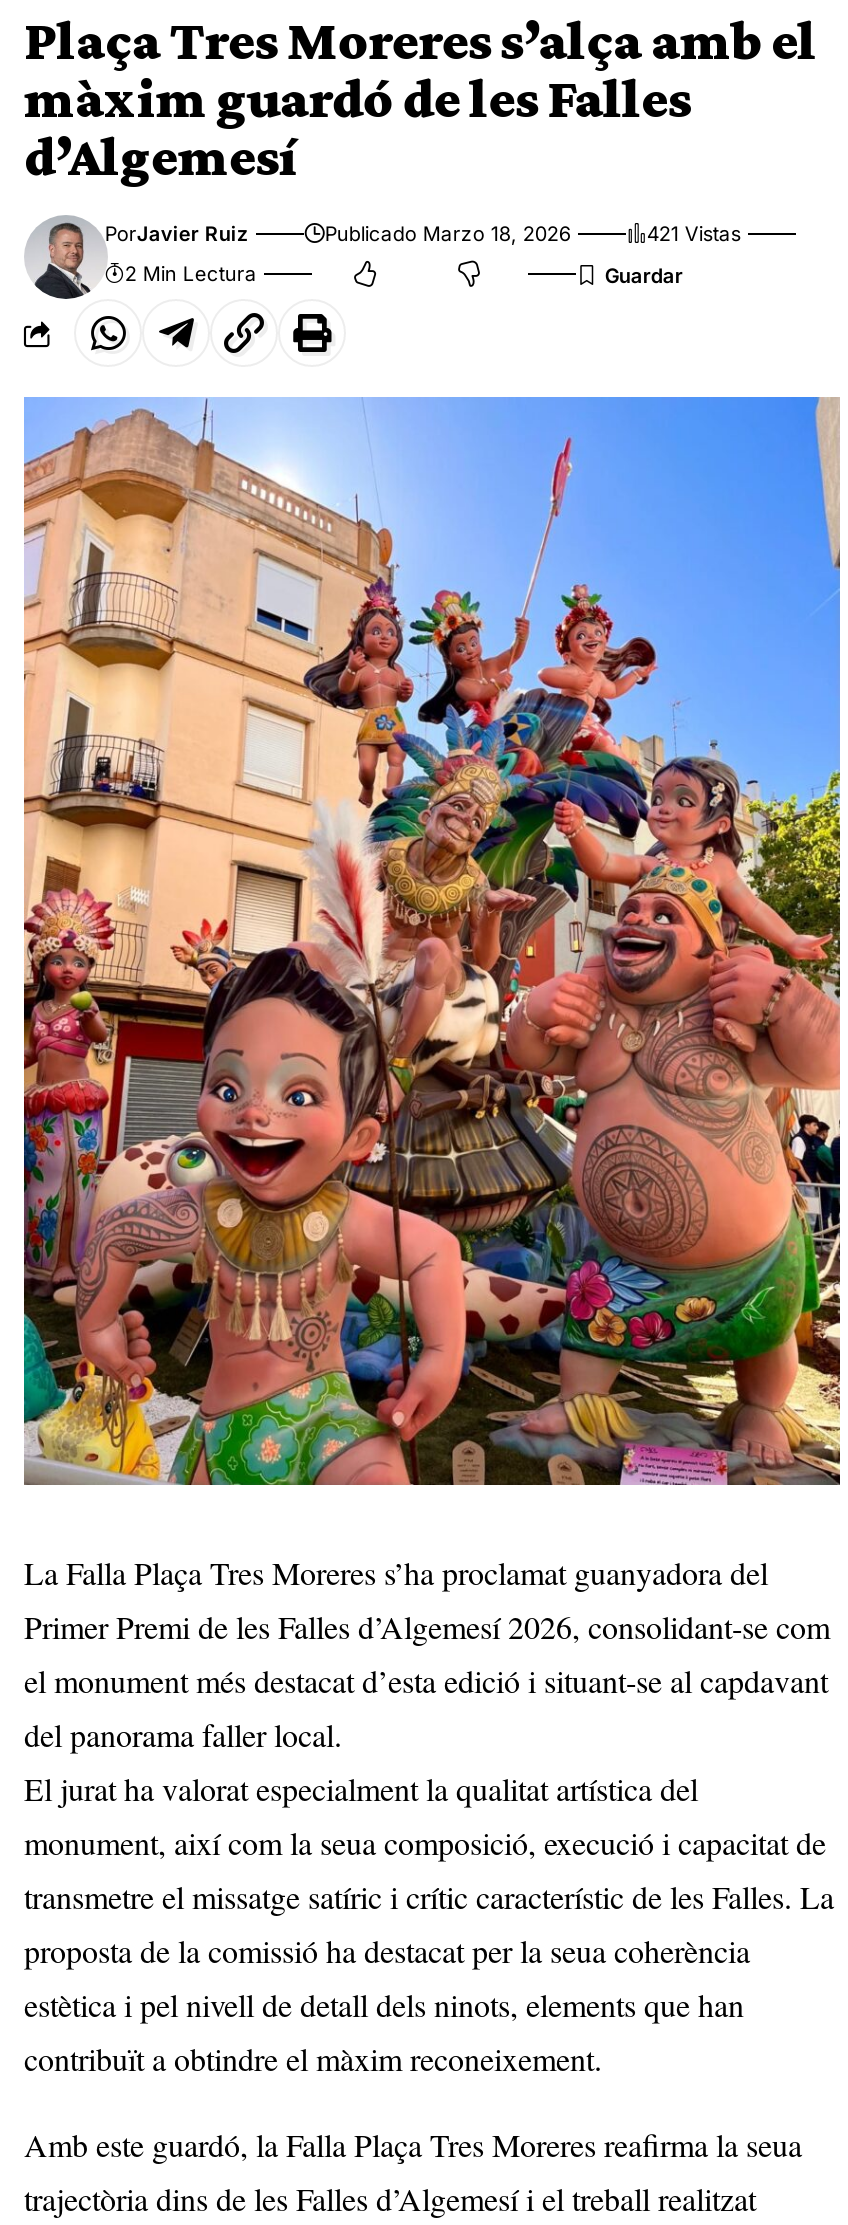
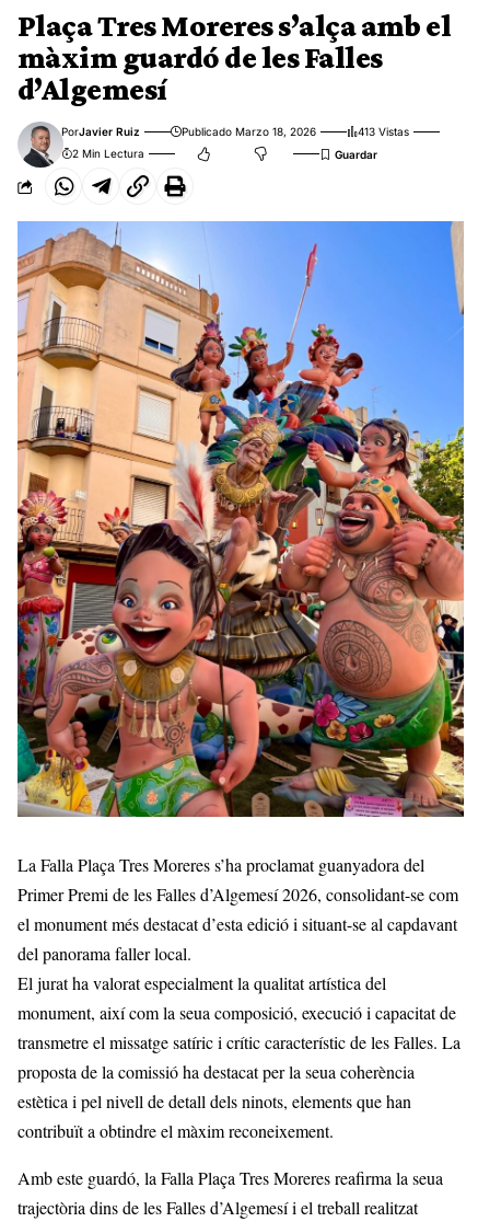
[647,221,741,245] 421 Vistas -> [358,125,410,138] 413 Vistas

